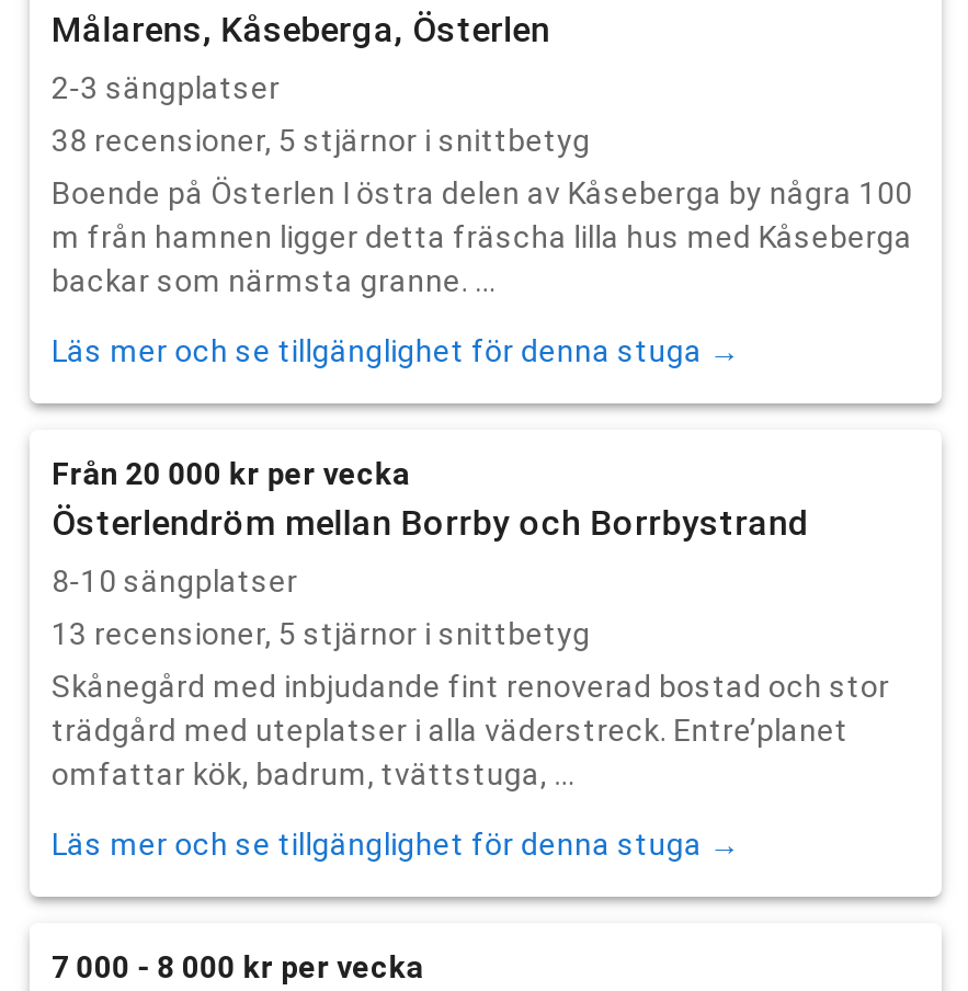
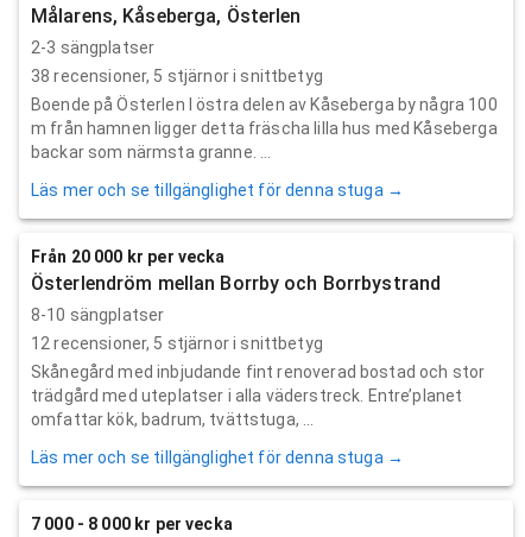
[52,615,591,650] 13 recensioner, 5 stjärnor i snittbetyg -> [31,333,323,352] 12 recensioner, 5 stjärnor i snittbetyg

